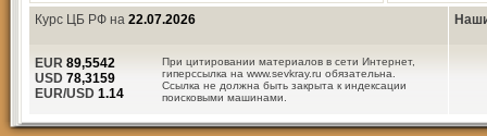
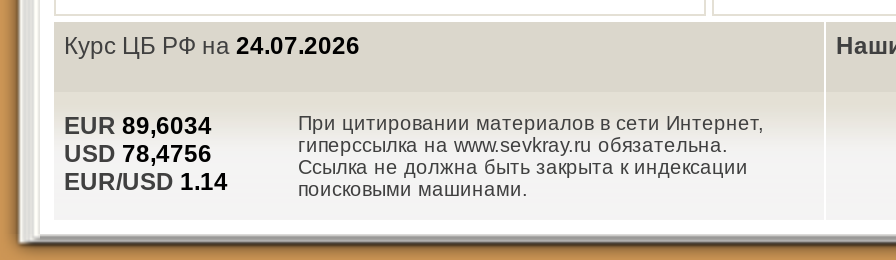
[35,12,196,27] Курс ЦБ РФ на 22.07.2026 -> [64,32,360,60] Курс ЦБ РФ на 24.07.2026
[35,55,115,71] EUR 89,5542 -> [64,112,212,140] EUR 89,6034
[35,71,115,86] USD 78,3159 -> [64,140,212,168] USD 78,4756

